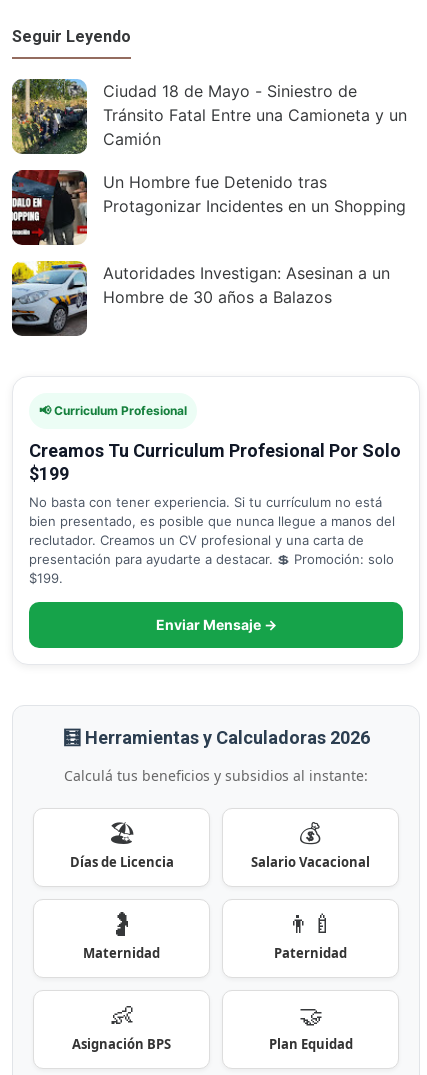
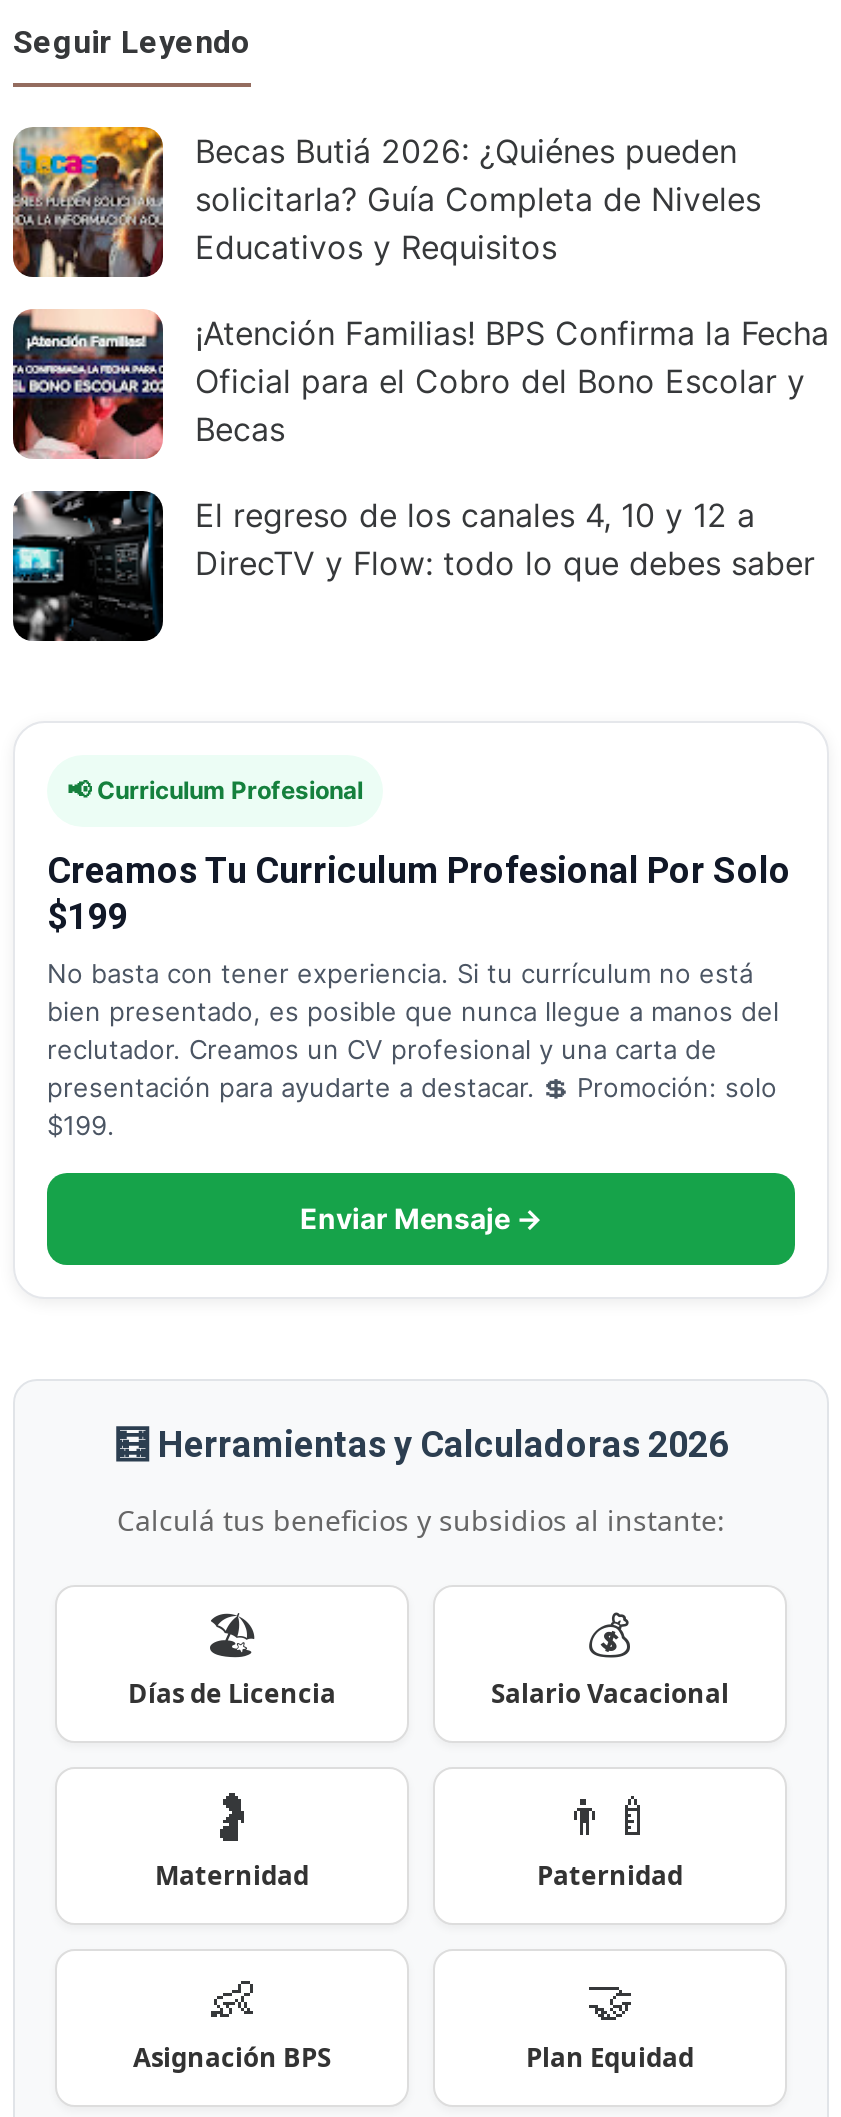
[11,78,407,155] [image] | Ciudad 18 de Mayo - Siniestro de | Tránsito Fatal Entre una Camioneta y un | Camión -> [11,125,761,279] [image] | Becas Butiá 2026: ¿Quiénes pueden | solicitarla? Guía Completa de Niveles | Educativos y Requisitos
[11,169,406,246] [image] | Un Hombre fue Detenido tras | Protagonizar Incidentes en un Shopping -> [11,309,829,461] [image] | ¡Atención Familias! BPS Confirma la Fecha | Oficial para el Cobro del Bono Escolar y | Becas
[11,260,390,337] [image] | Autoridades Investigan: Asesinan a un | Hombre de 30 años a Balazos -> [11,489,815,643] [image] | El regreso de los canales 4, 10 y 12 a | DirecTV y Flow: todo lo que debes saber

